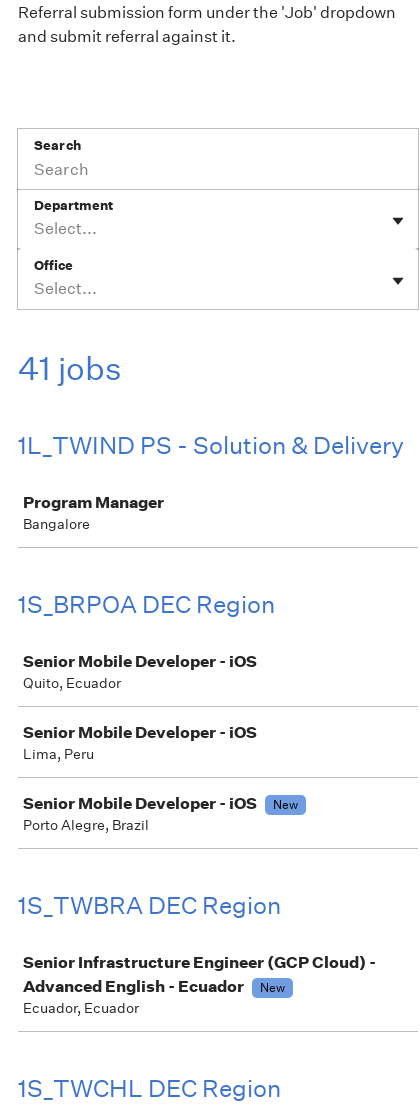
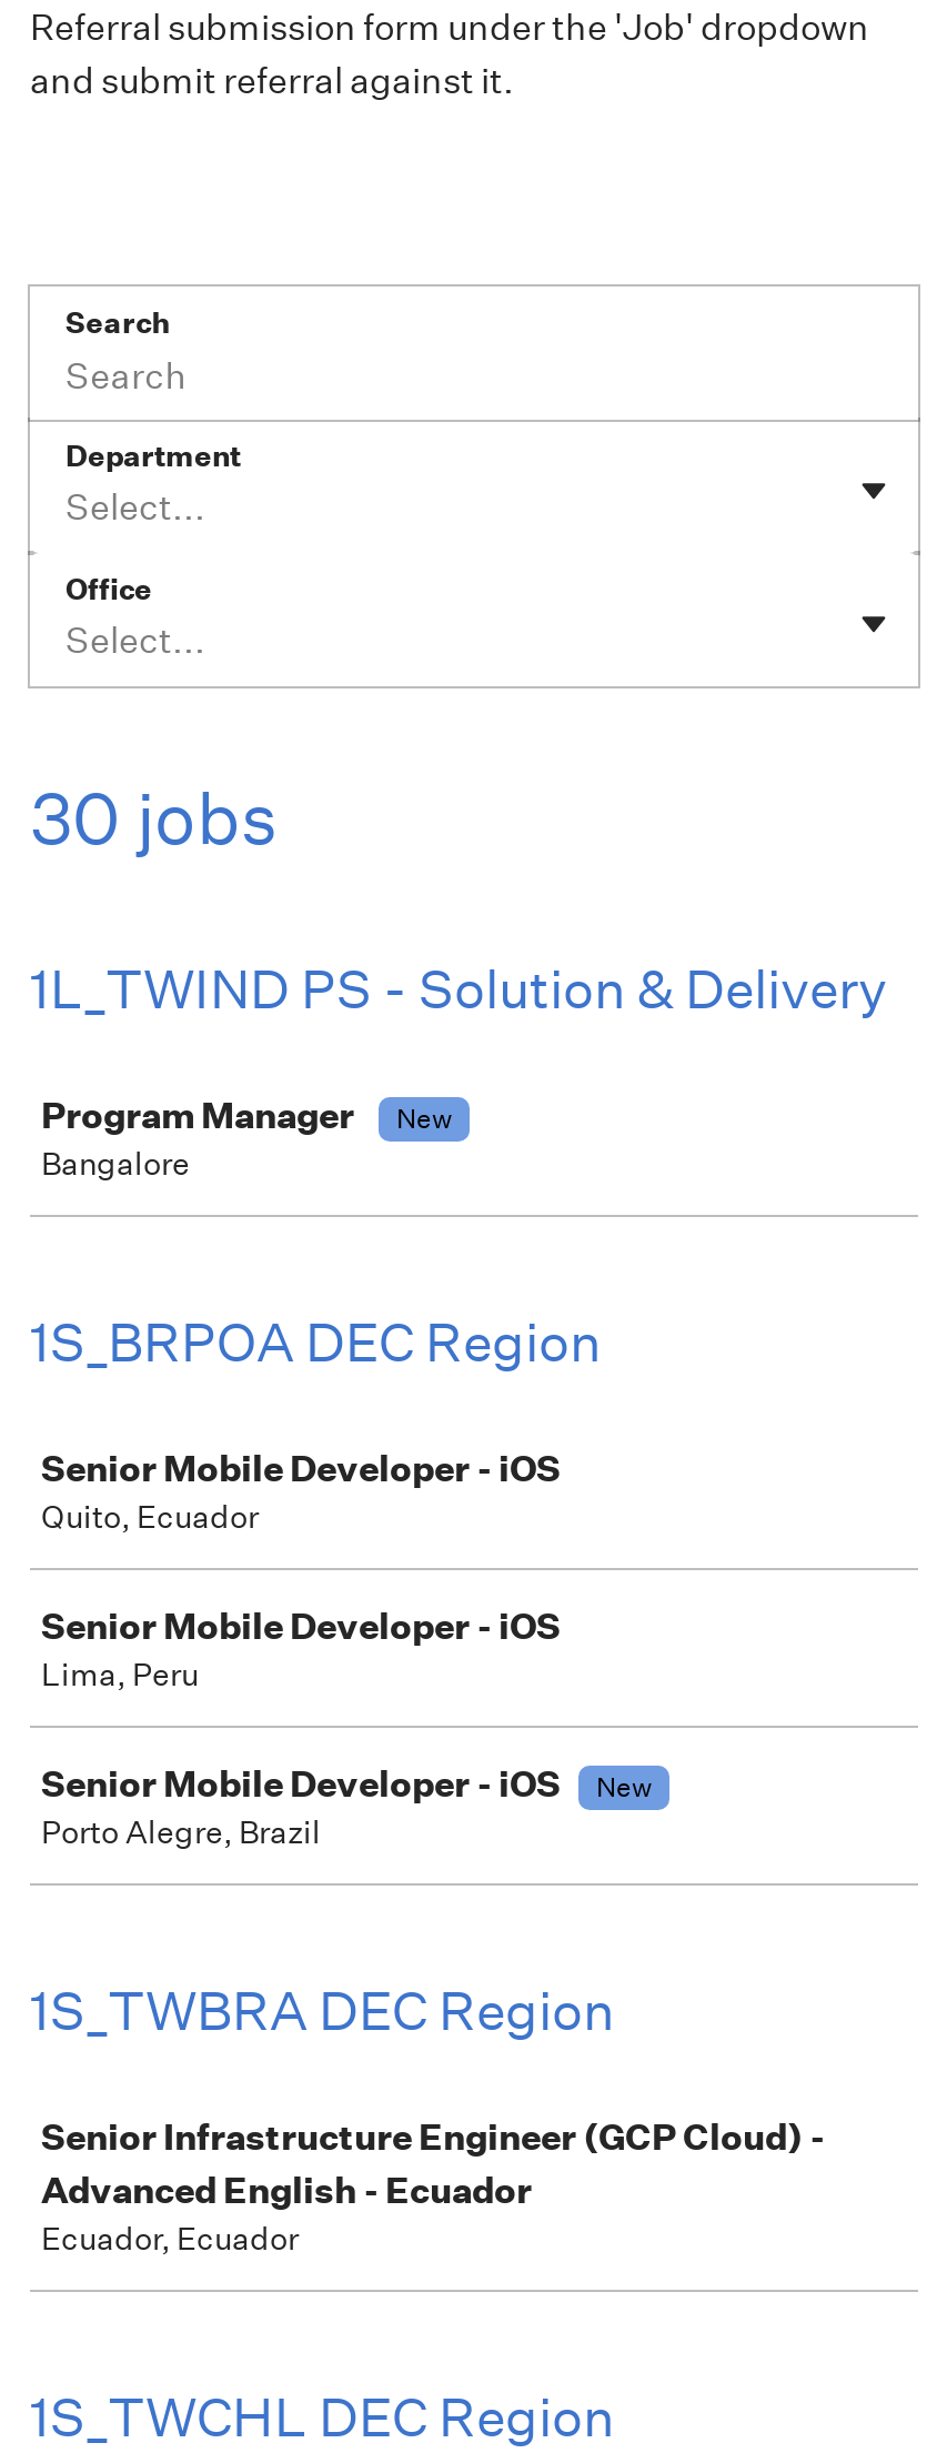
[18,349,122,388] 41 jobs -> [30,775,279,862] 30 jobs
none -> [396,1099,452,1137] New
[260,979,285,996] New -> none

